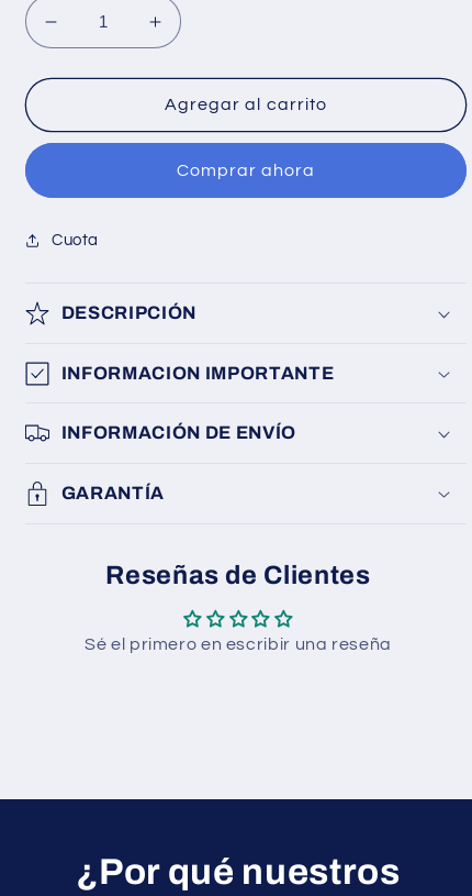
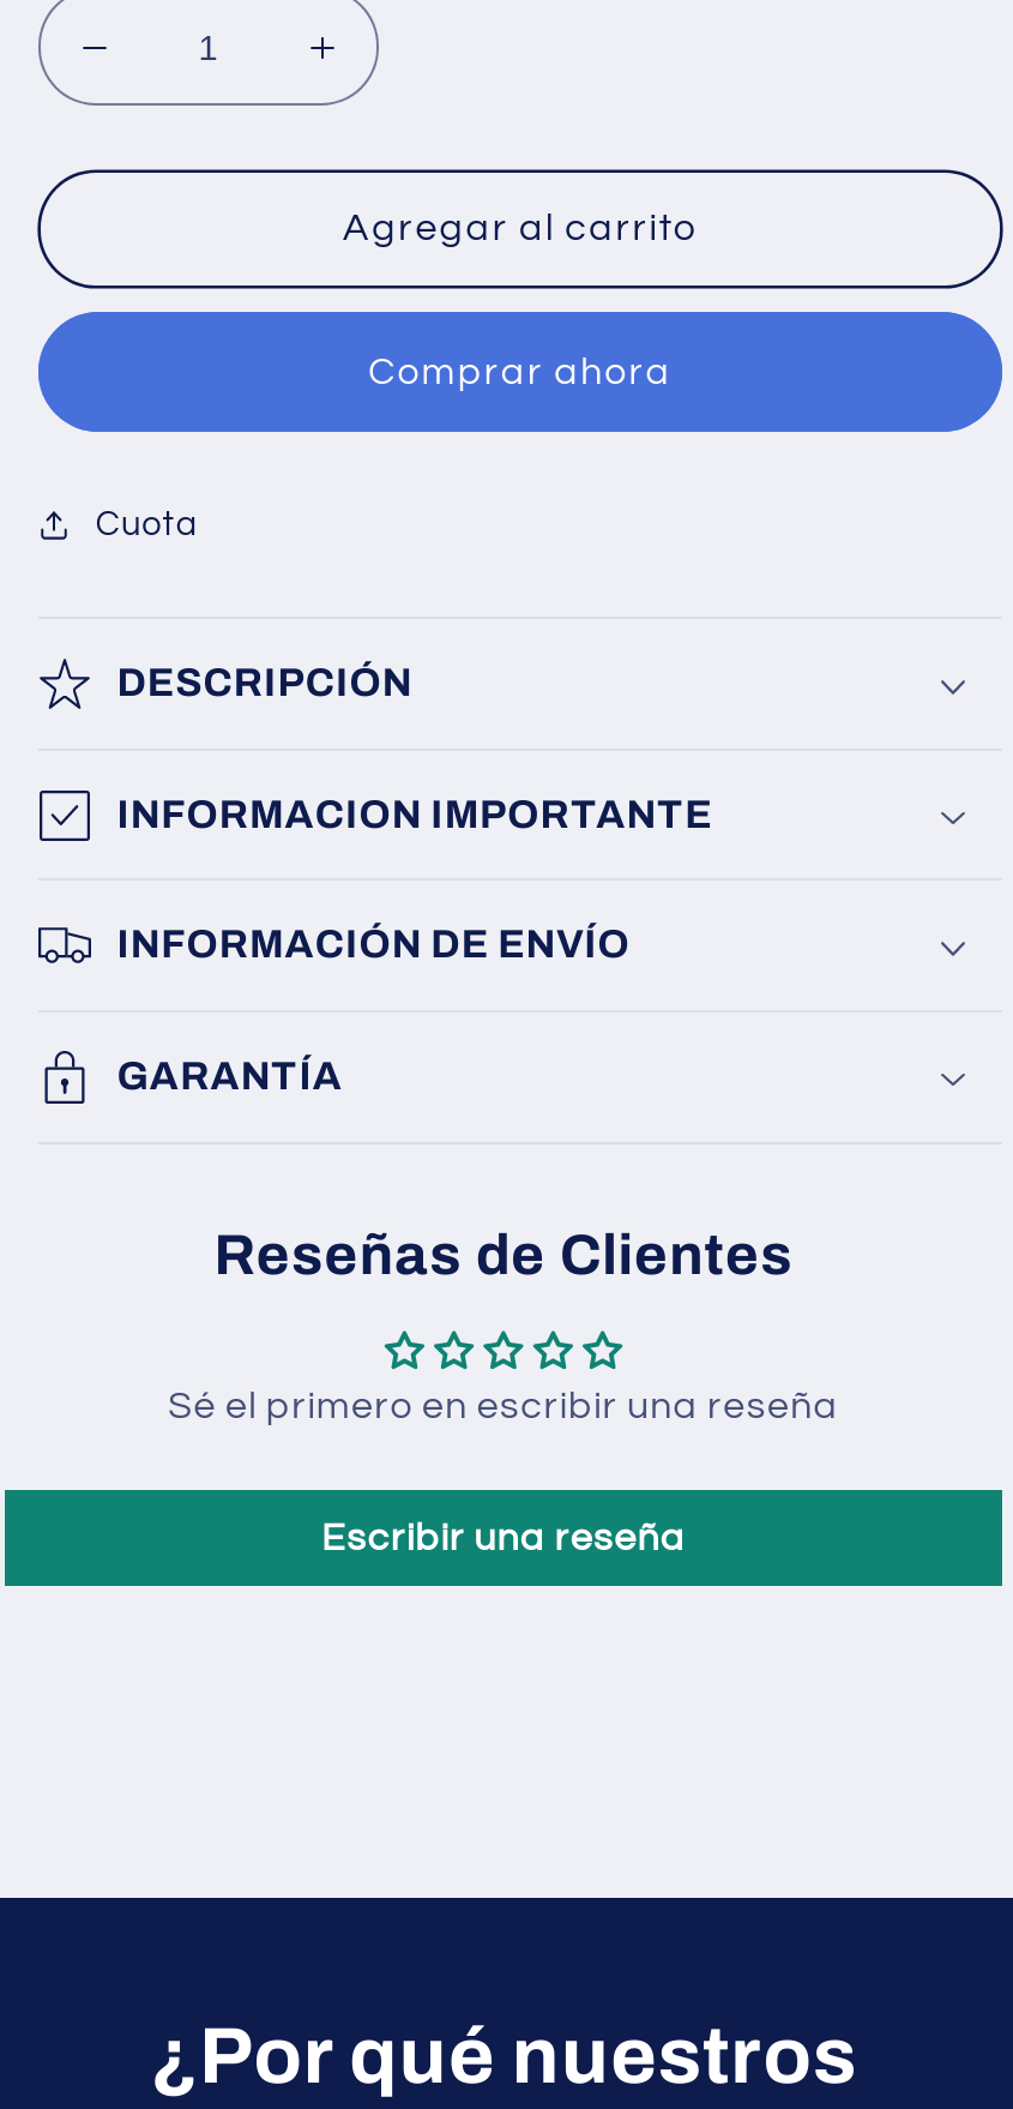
none -> [321,1518,686,1556] Escribir una reseña

